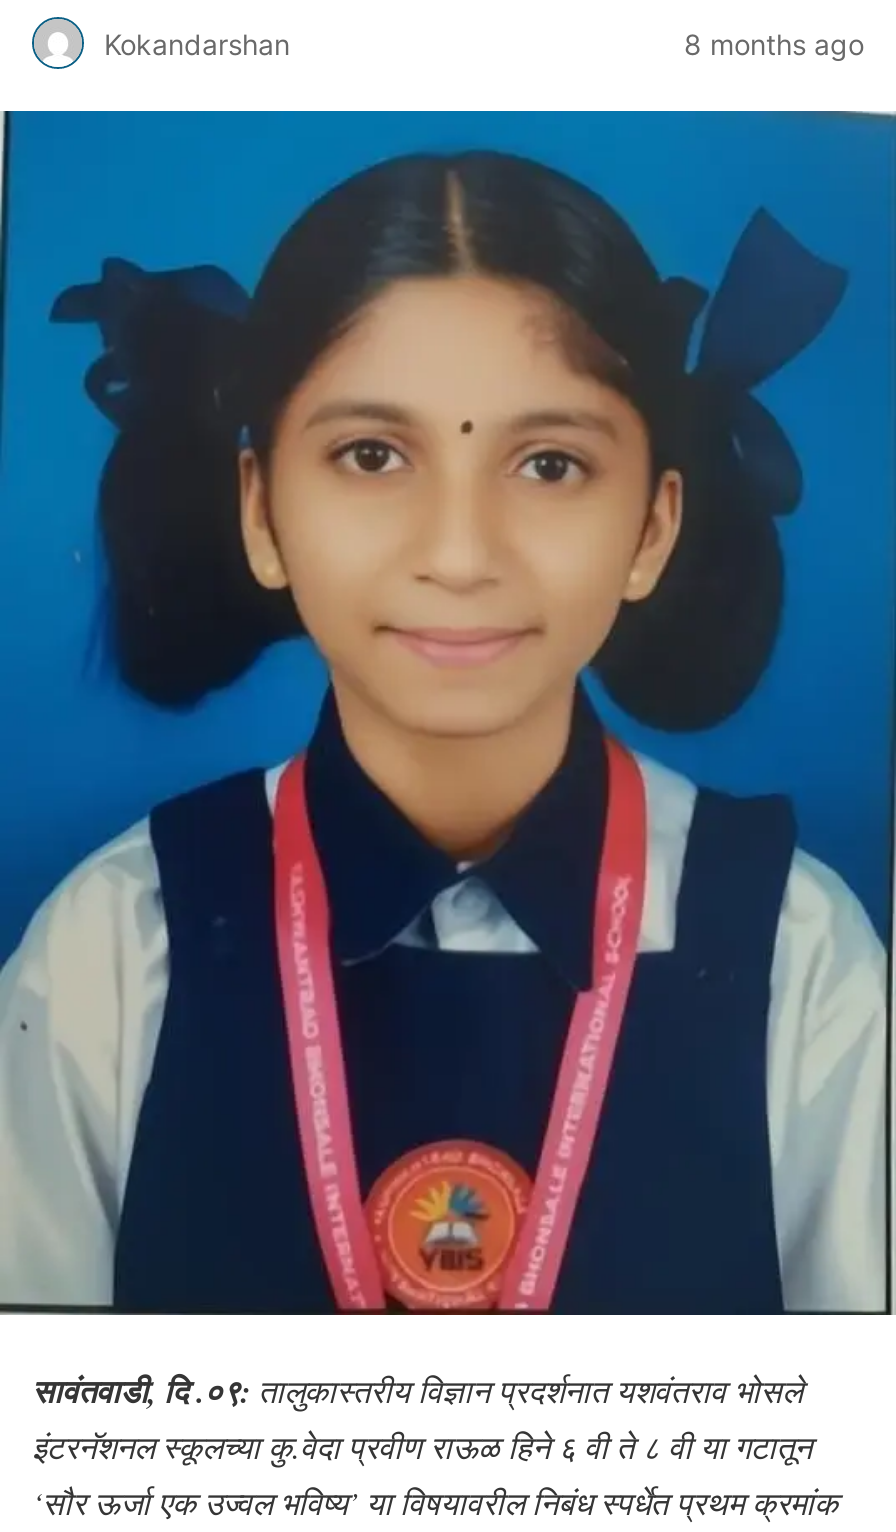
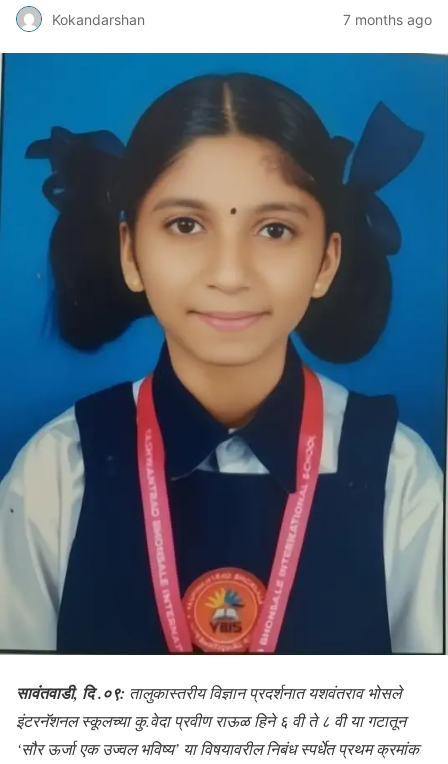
[684,26,864,60] 8 months ago -> [343,10,432,27] 7 months ago

